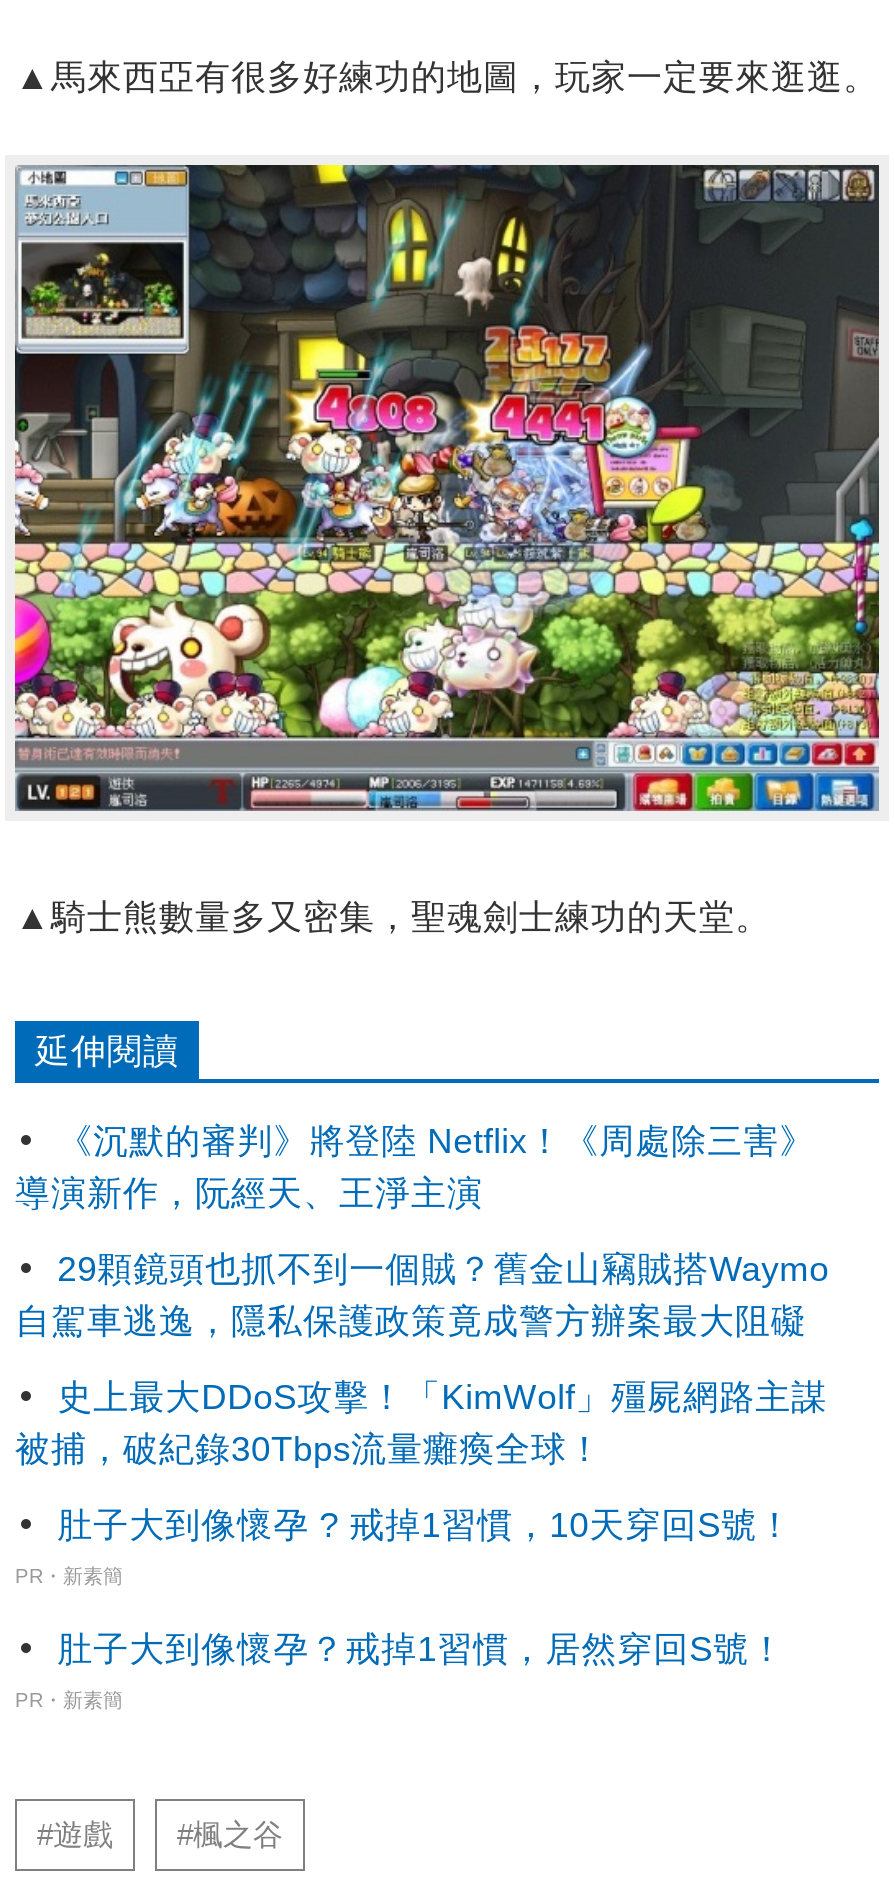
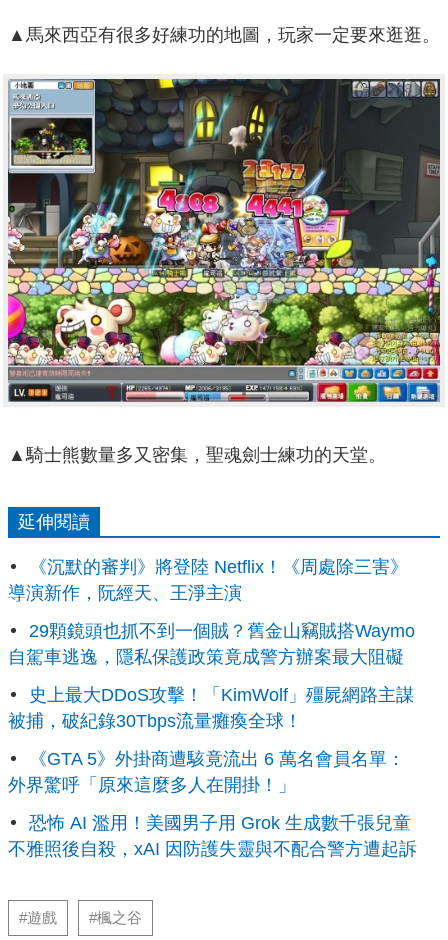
[15,1505,793,1711] 肚子大到像懷孕 ? 戒掉1習慣，10天穿回S號！ | PR・新素簡 | 肚子大到像懷孕？戒掉1習慣，居然穿回S號！ | PR・新素簡 -> [8,749,417,859] 《GTA 5》外掛商遭駭竟流出 6 萬名會員名單： | 外界驚呼「原來這麼多人在開掛！」 | 恐怖 AI 濫用！美國男子用 Grok 生成數千張兒童 | 不雅照後自殺，xAI 因防護失靈與不配合警方遭起訴

